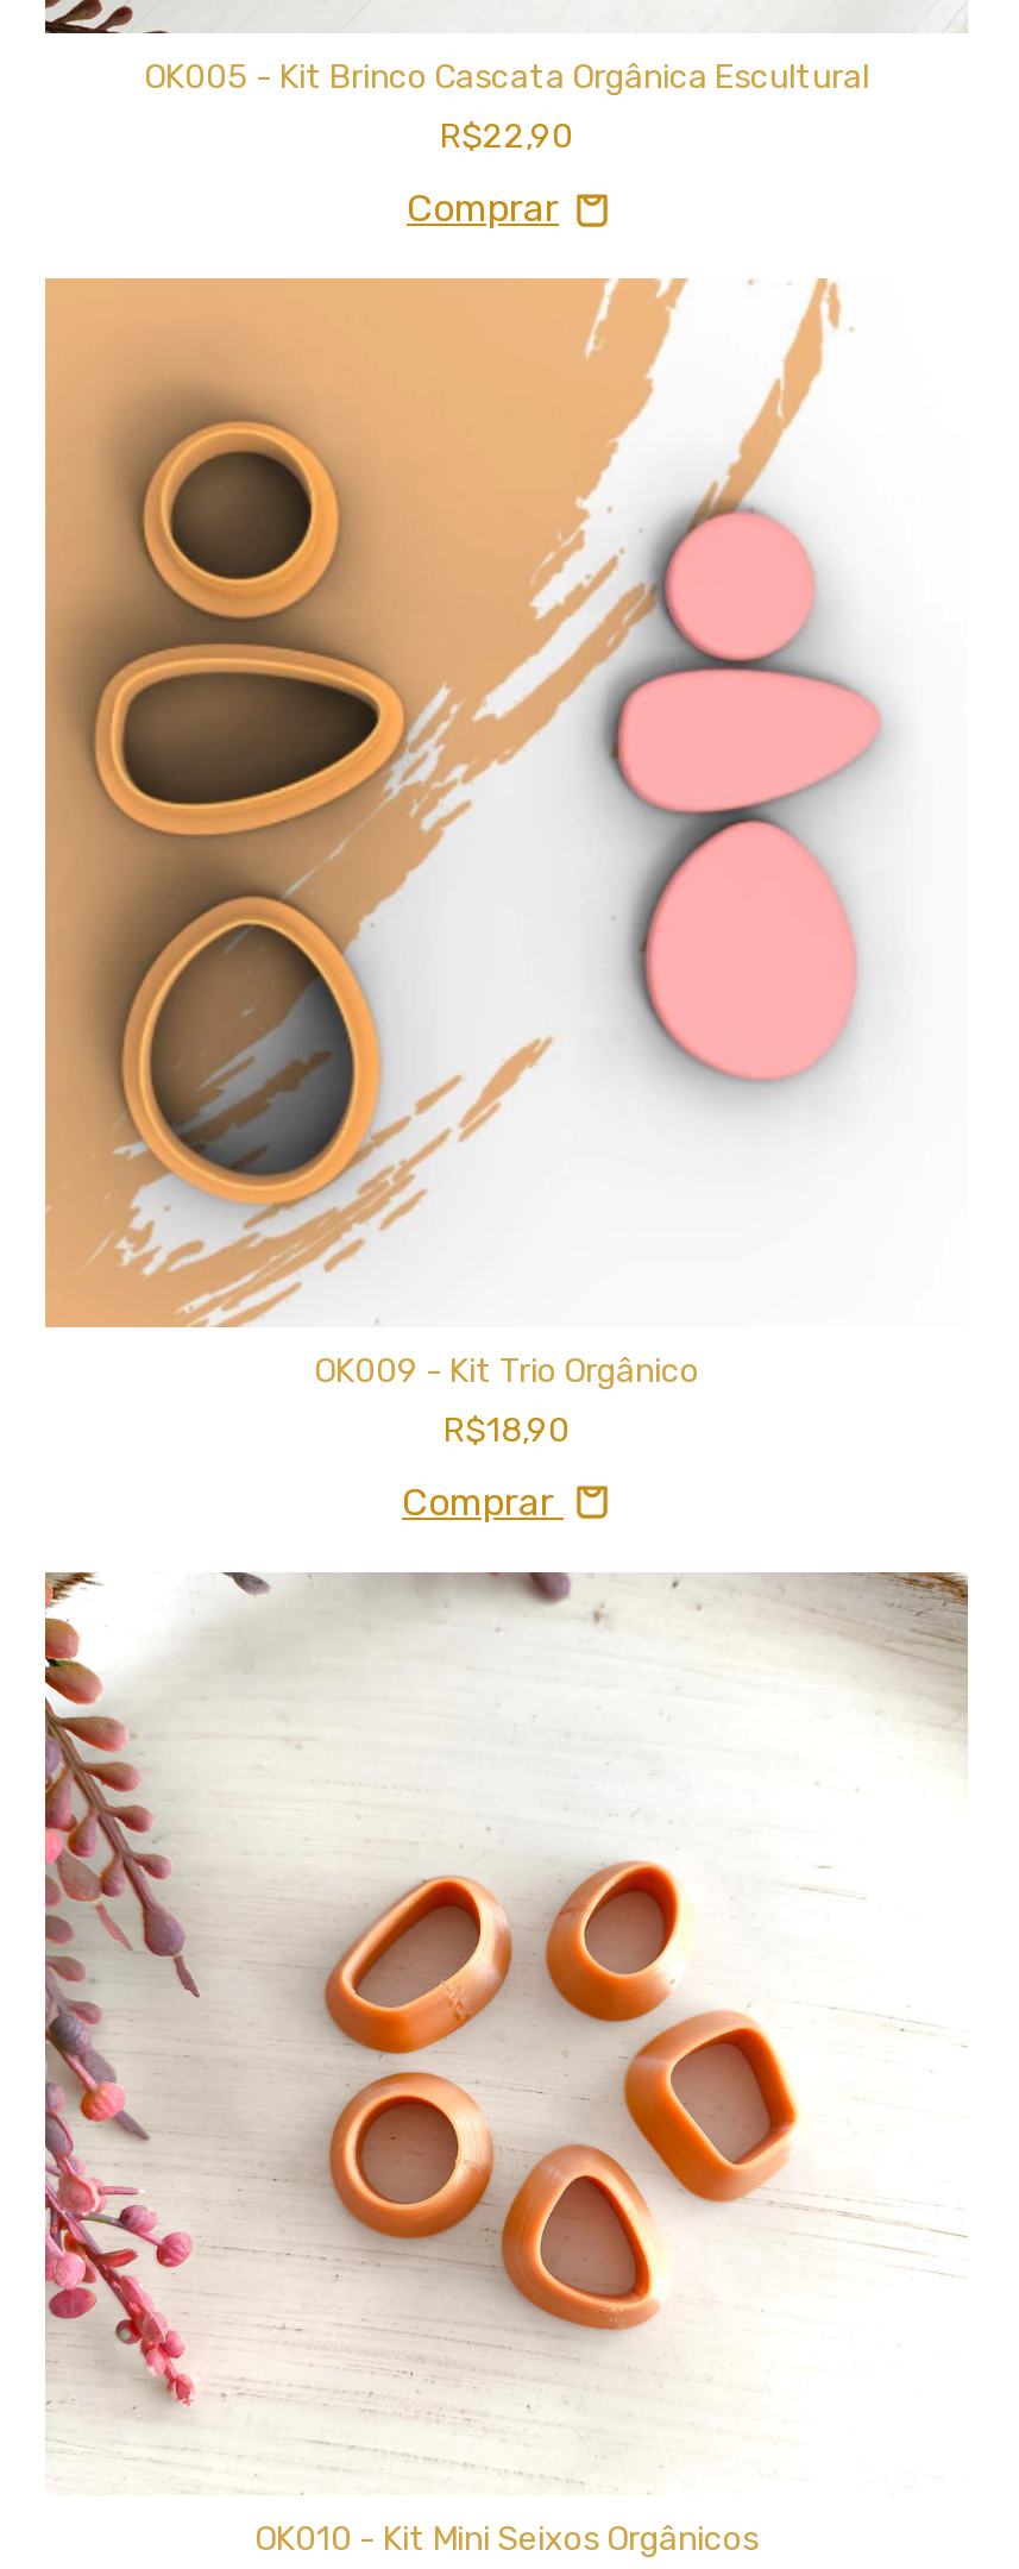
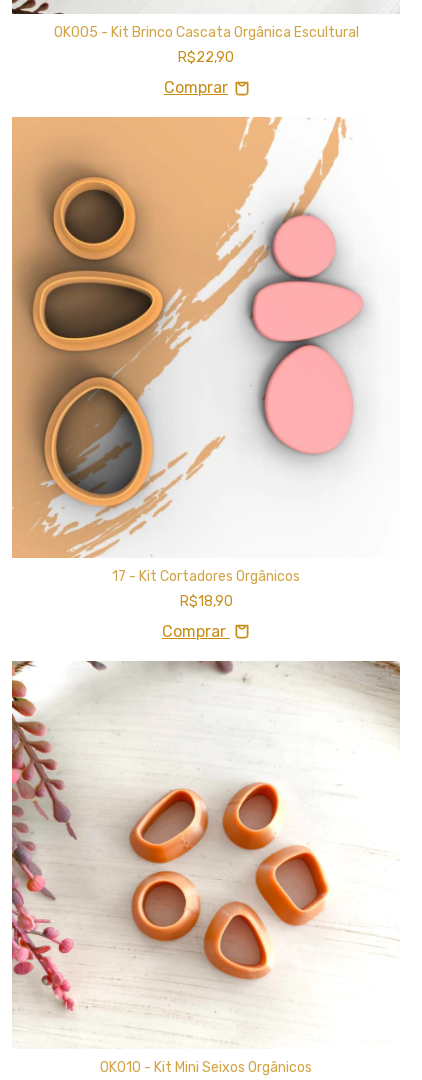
[314,1350,699,1390] OK009 - Kit Trio Orgânico -> [112,567,300,584] 17 - Kit Cortadores Orgânicos

